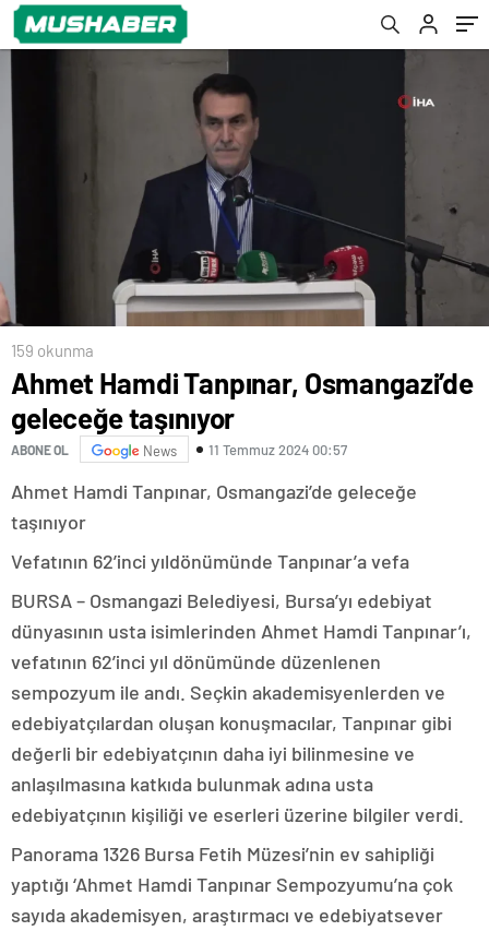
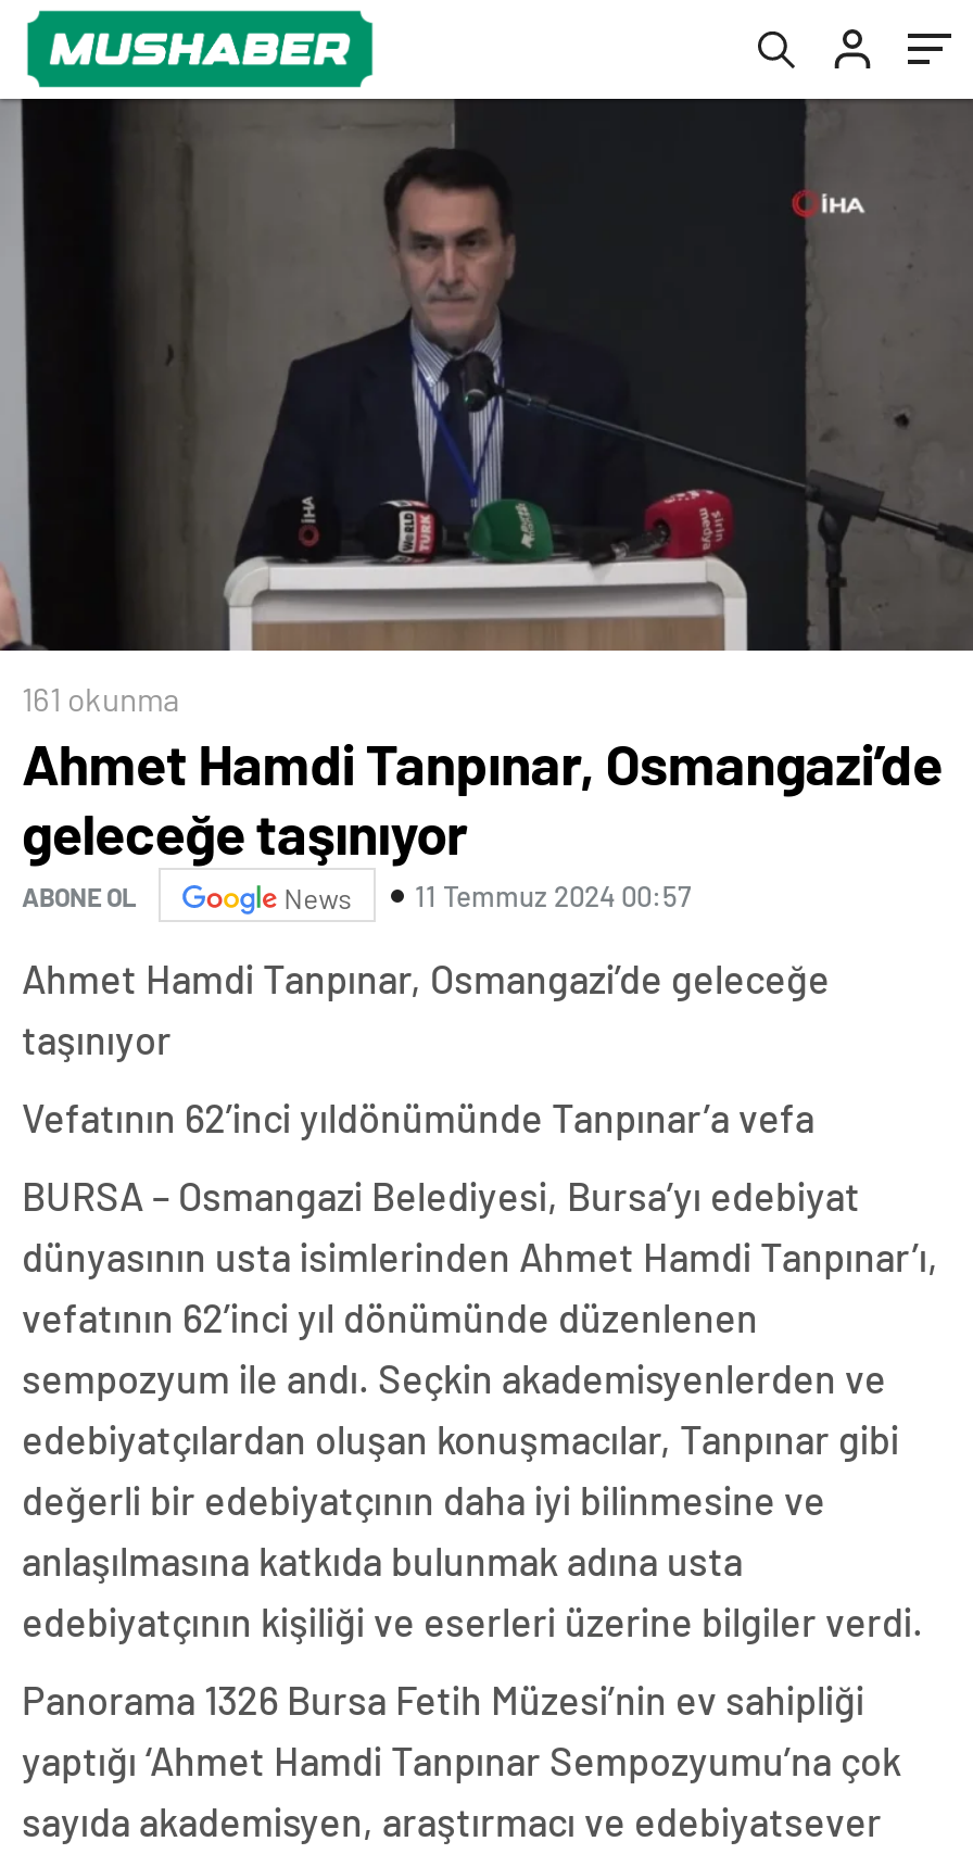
[11,341,94,361] 159 okunma -> [22,679,180,719] 161 okunma

